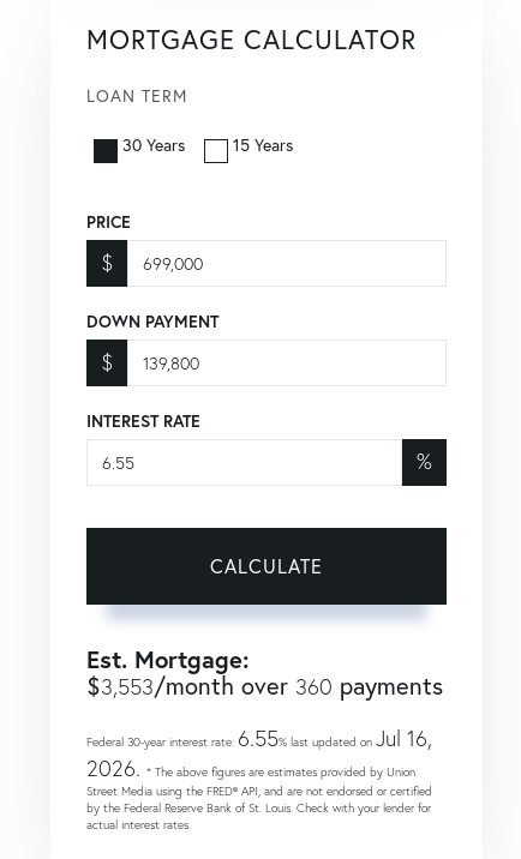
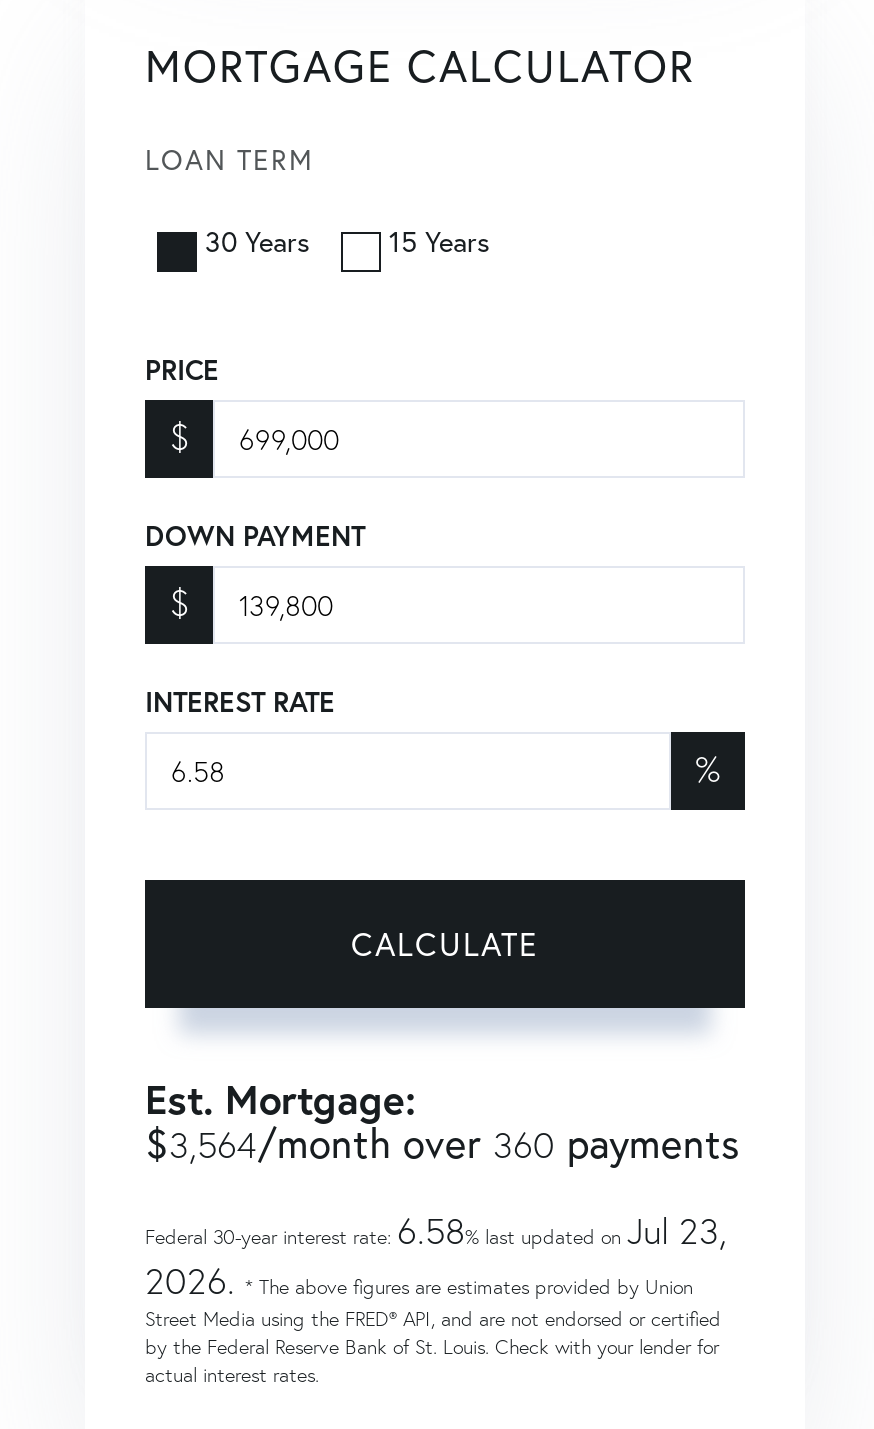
[86,670,443,702] $3,553/month over 360 payments -> [145,1117,739,1171] $3,564/month over 360 payments
[86,725,432,753] Federal 30-year interest rate: 6.55% last updated on Jul 16, -> [145,1209,727,1255] Federal 30-year interest rate: 6.58% last updated on Jul 23,

